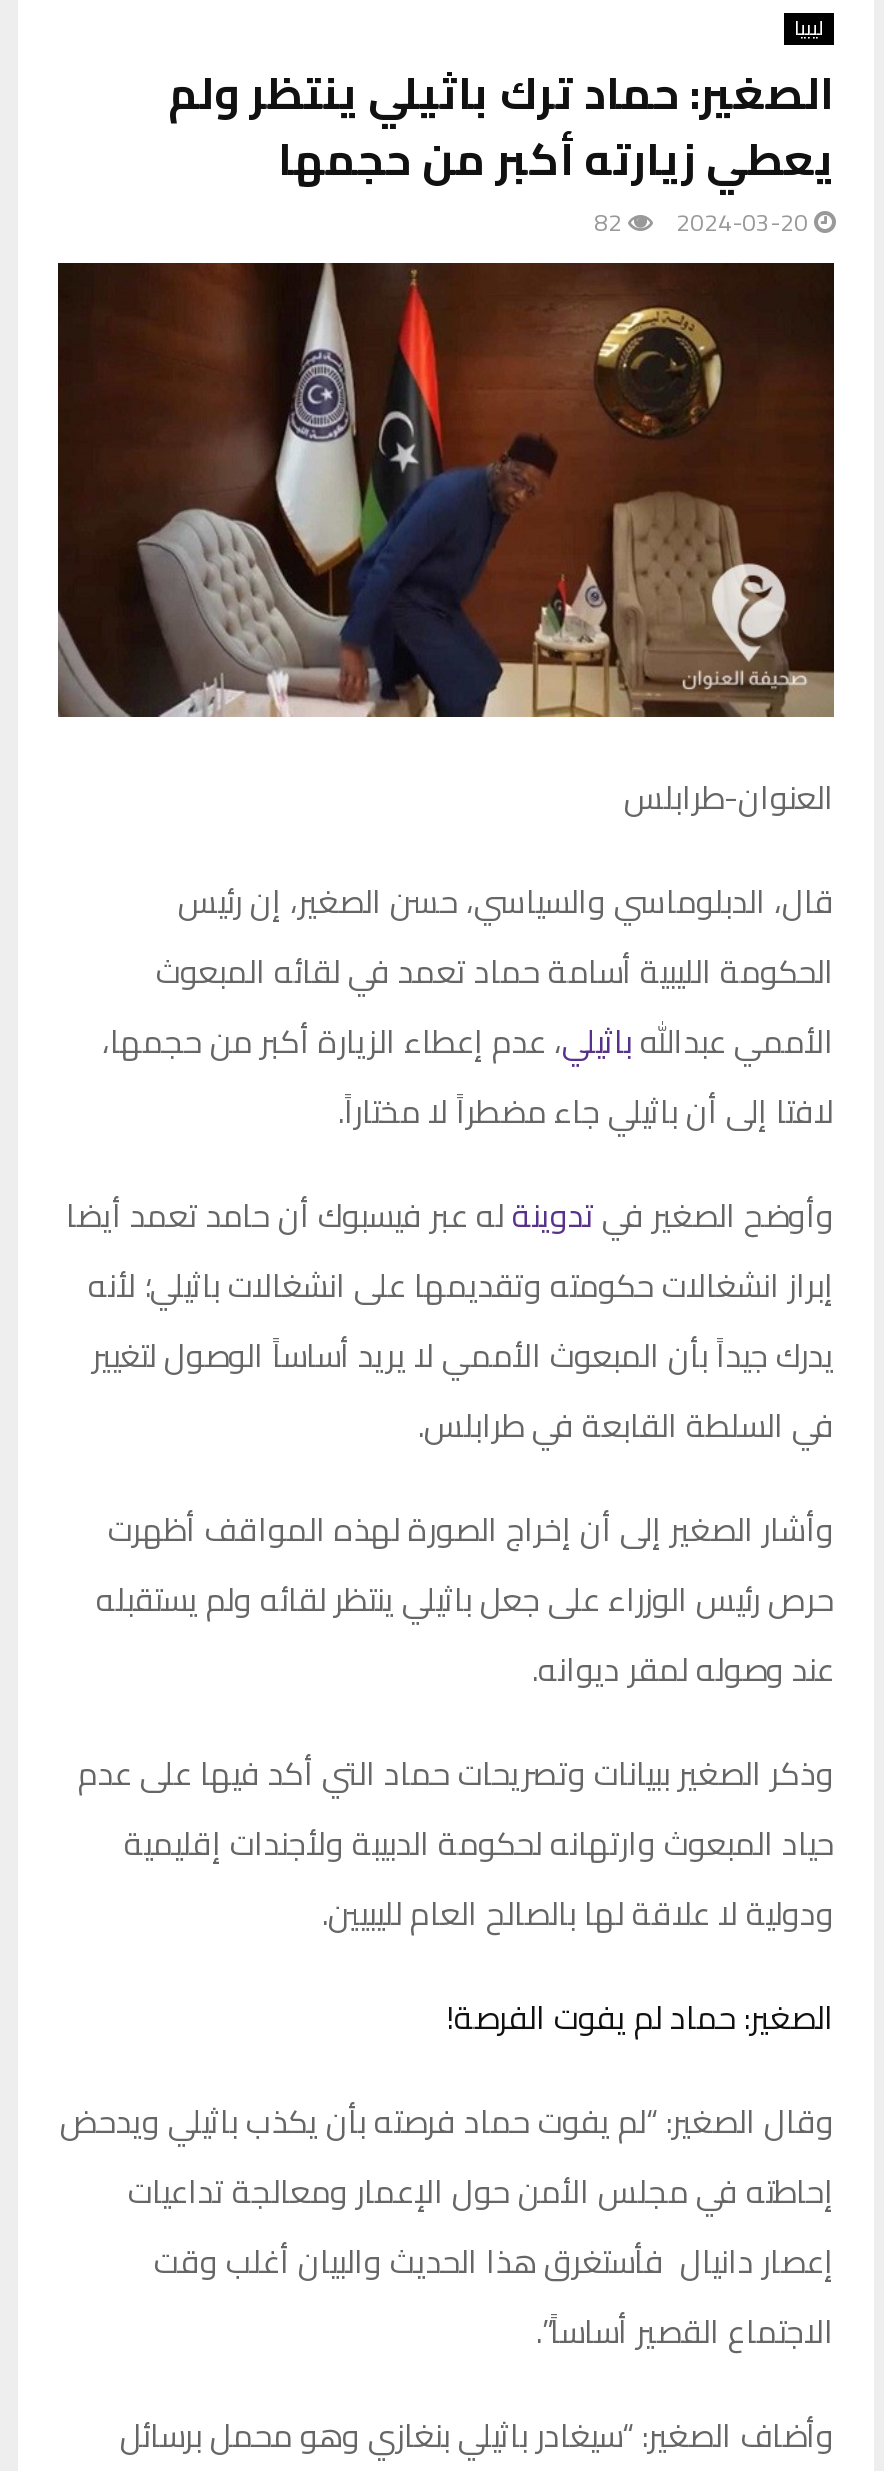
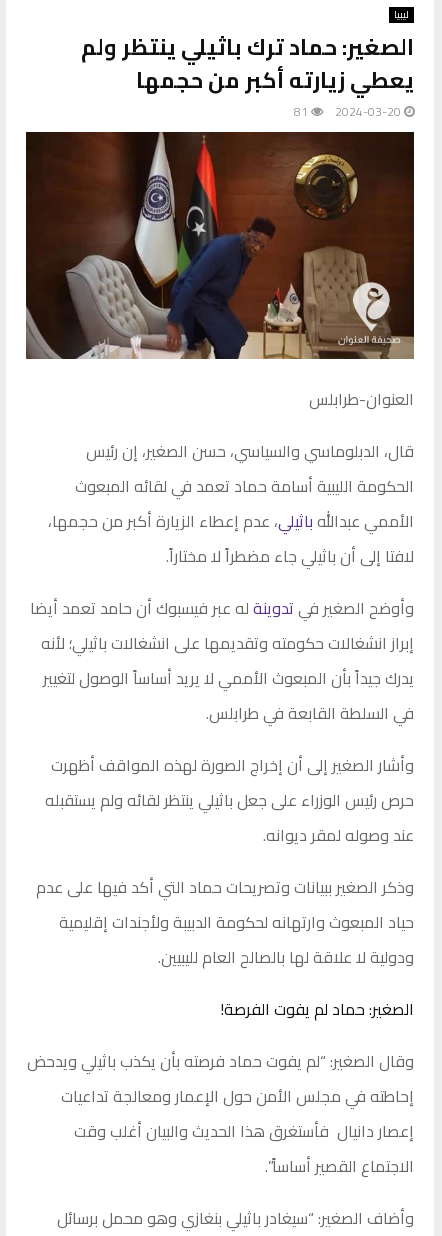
[594,199,808,245] 82 2024-03-20 -> [294,100,401,123] 81 2024-03-20

